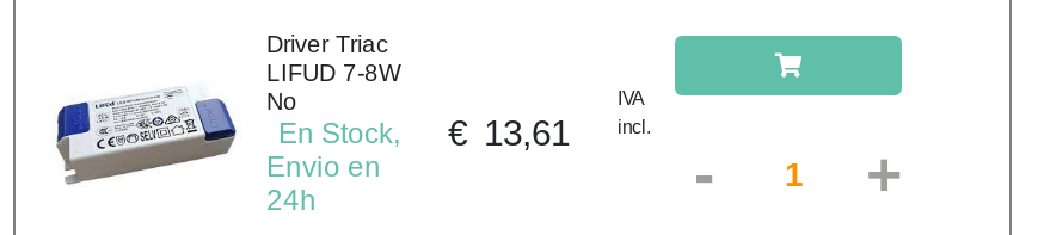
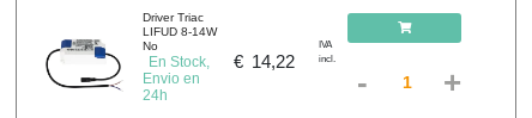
[266,60,400,86] LIFUD 7-8W -> [143,25,217,38] LIFUD 8-14W
[54,88,570,188] [image] | En Stock, € 13,61 -> [37,38,295,91] [image] | En Stock, € 14,22

